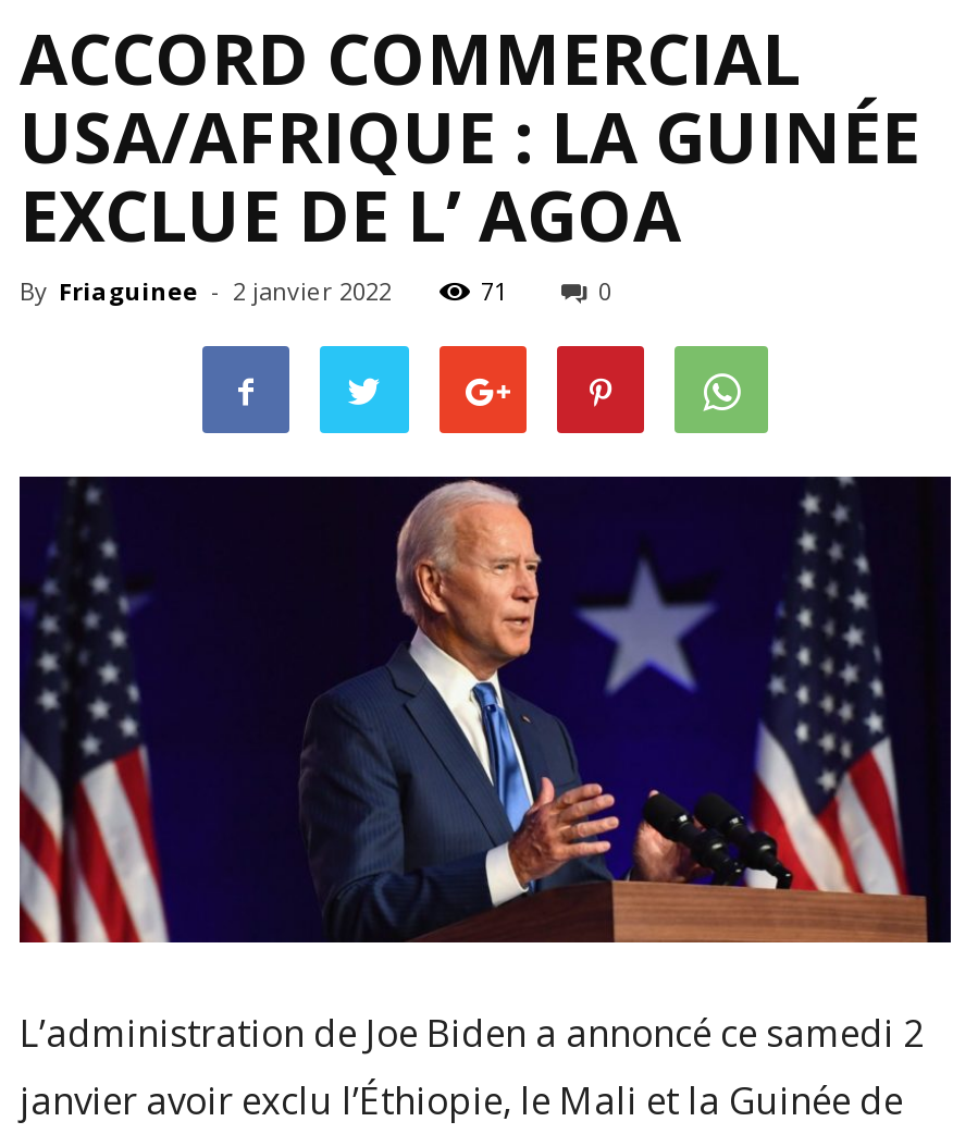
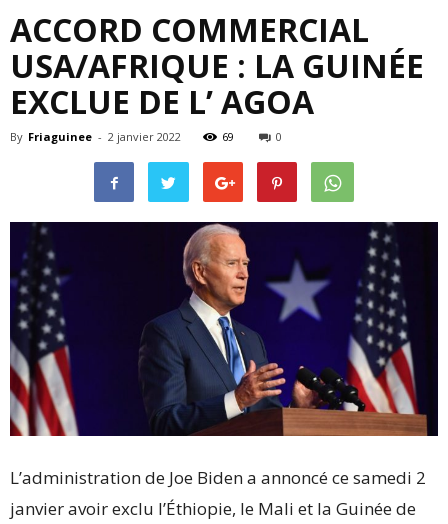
[481,274,507,307] 71 -> [222,129,234,144] 69

